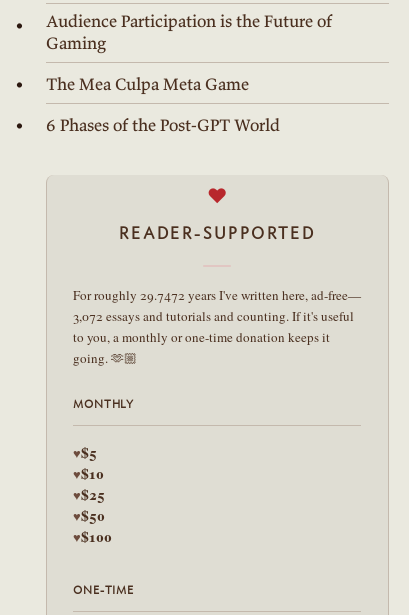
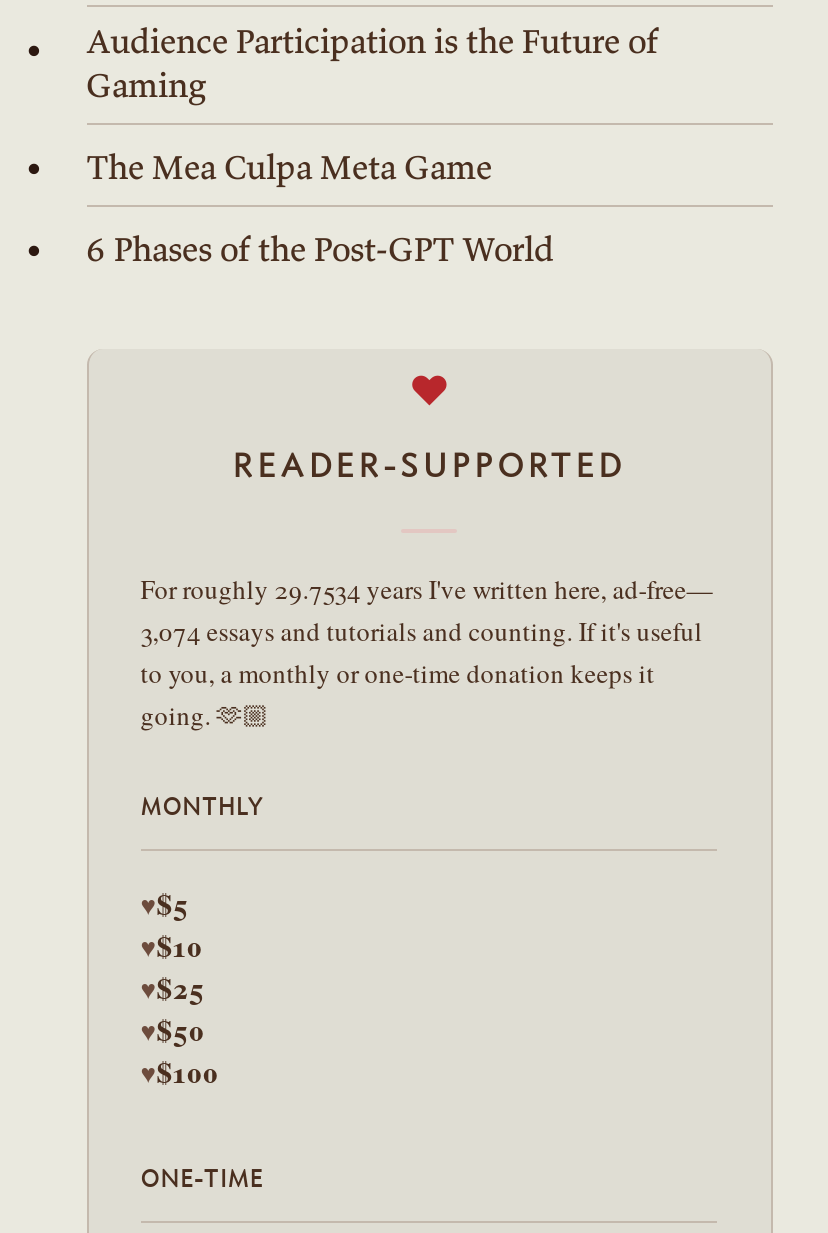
[73,286,361,304] For roughly 29.7472 years I've written here, ad-free— -> [141,571,713,607] For roughly 29.7534 years I've written here, ad-free—
[73,307,354,325] 3,072 essays and tutorials and counting. If it's useful -> [141,613,703,649] 3,074 essays and tutorials and counting. If it's useful

